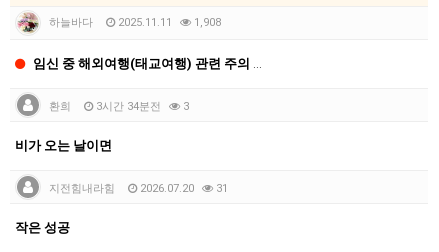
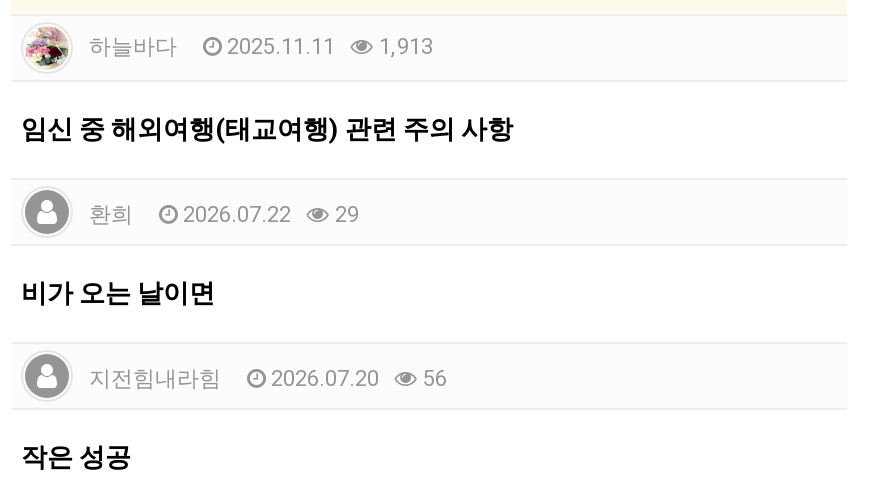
[49,16,221,29] 하늘바다 2025.11.11 1,908 -> [89,34,433,60] 하늘바다 2025.11.11 1,913
[93,100,189,113] 3시간 34분전 | 3 -> [177,202,359,228] 2026.07.22 | 29
[49,182,228,195] 지전힘내라힘 2026.07.20 31 -> [89,366,447,392] 지전힘내라힘 2026.07.20 56

